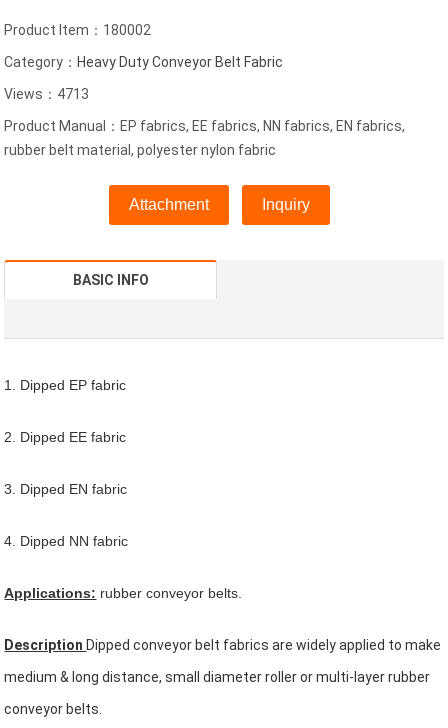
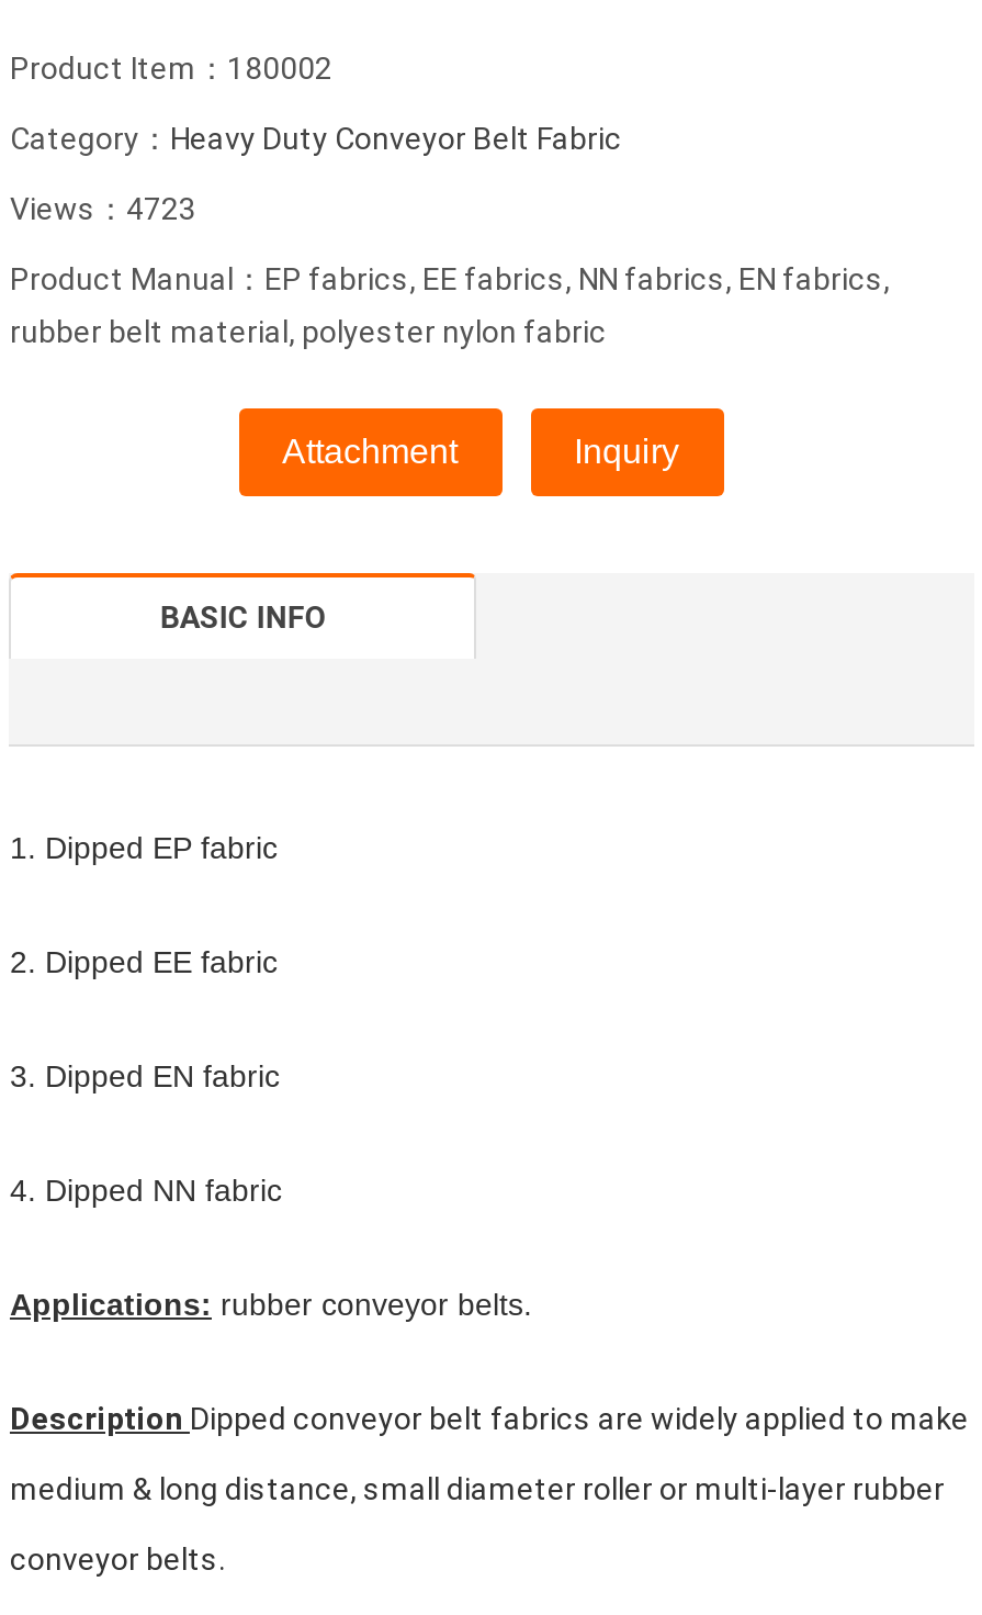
[4,86,89,102] Views：4713 -> [10,191,196,226] Views：4723

